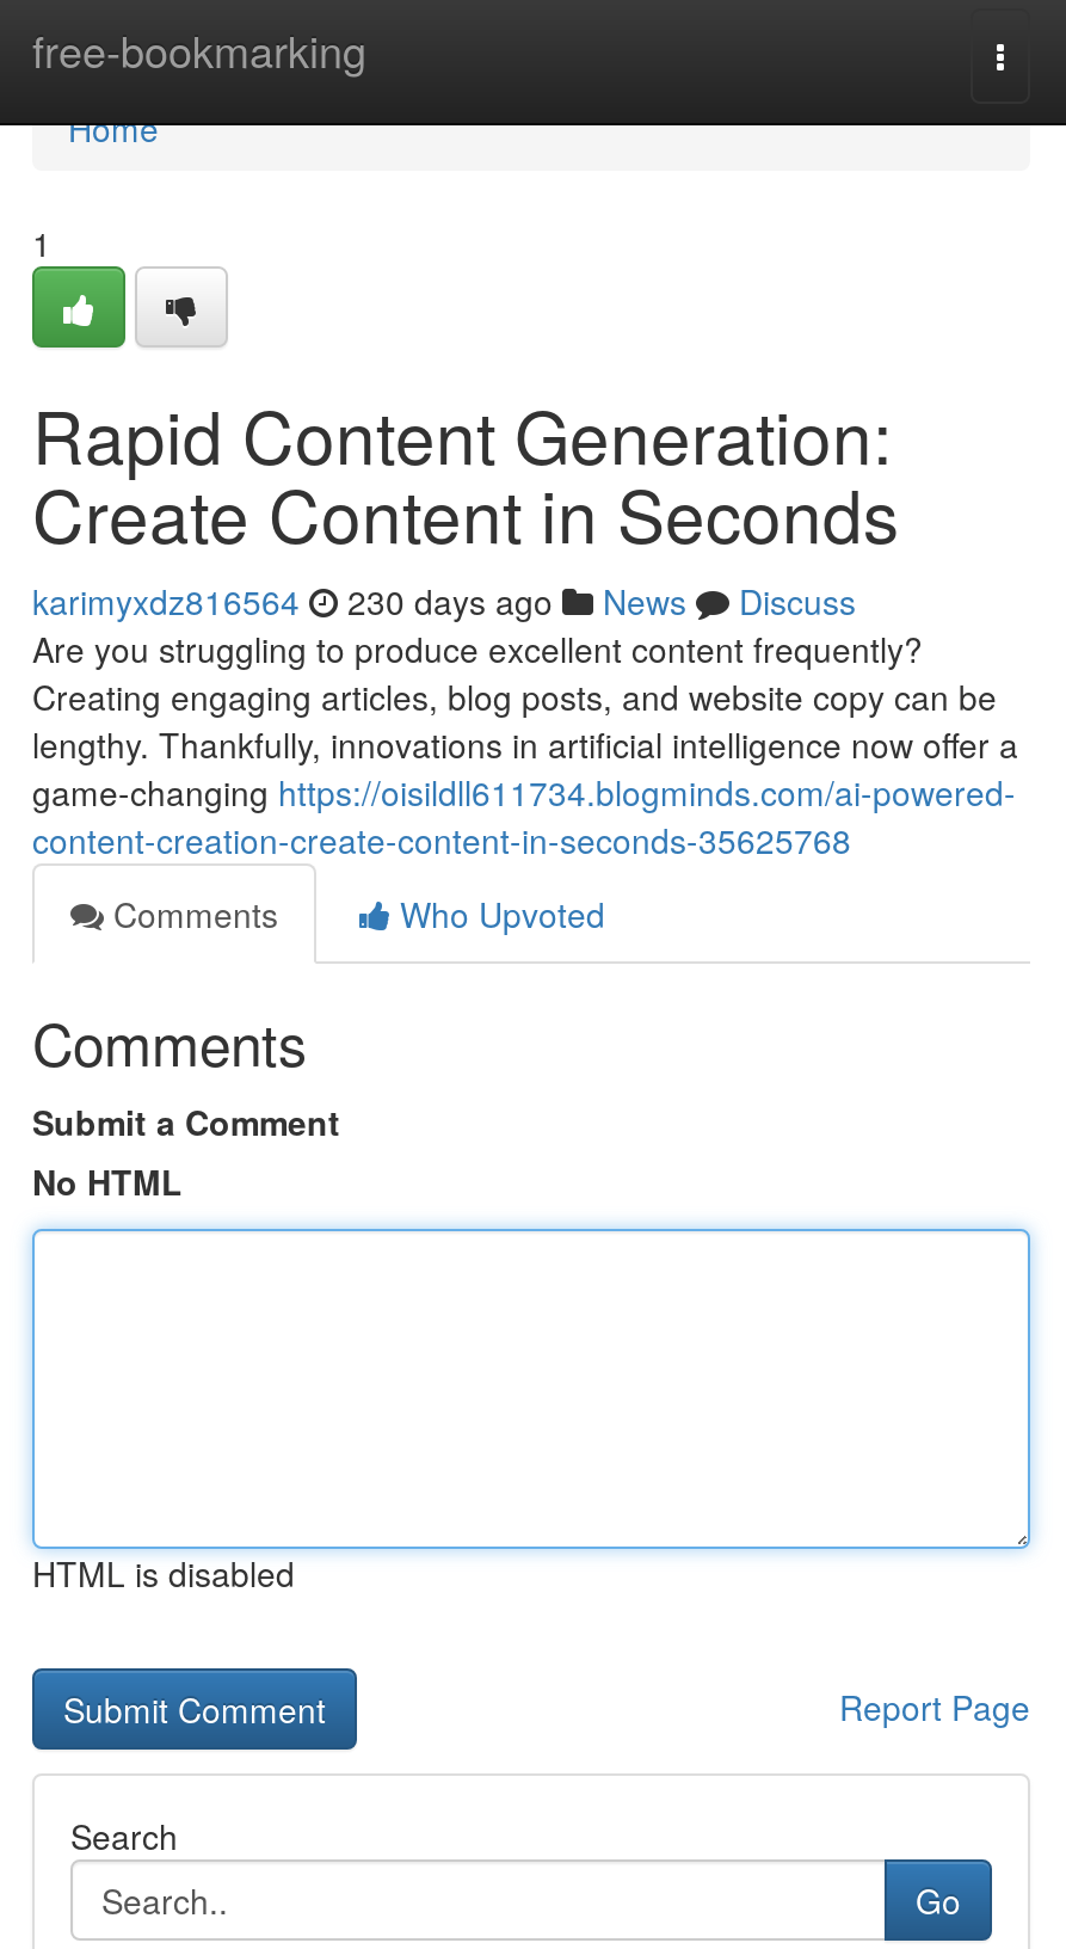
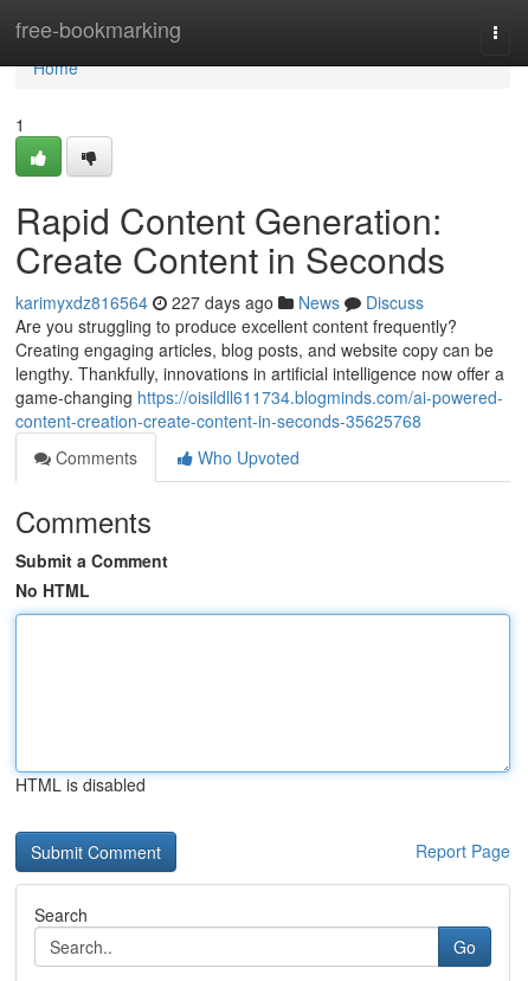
[32,577,856,625] karimyxdz816564 230 days ago News Discuss -> [15,290,424,314] karimyxdz816564 227 days ago News Discuss

